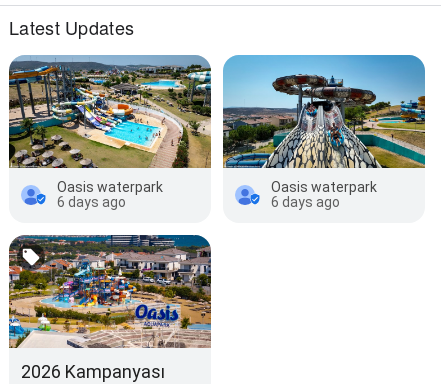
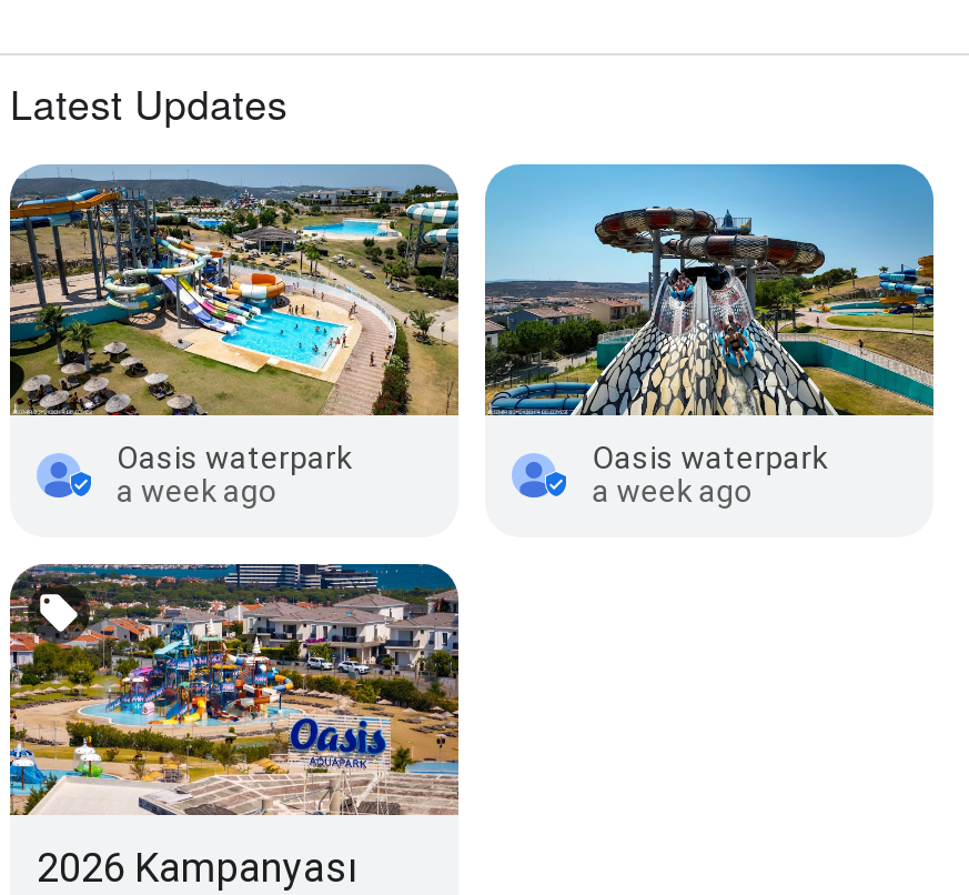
[57,194,126,210] 6 days ago -> [117,473,276,508] a week ago
[271,194,340,210] 6 days ago -> [592,473,752,509] a week ago

